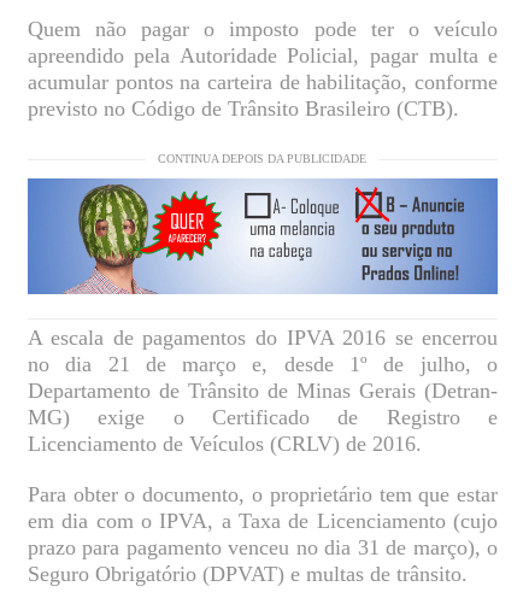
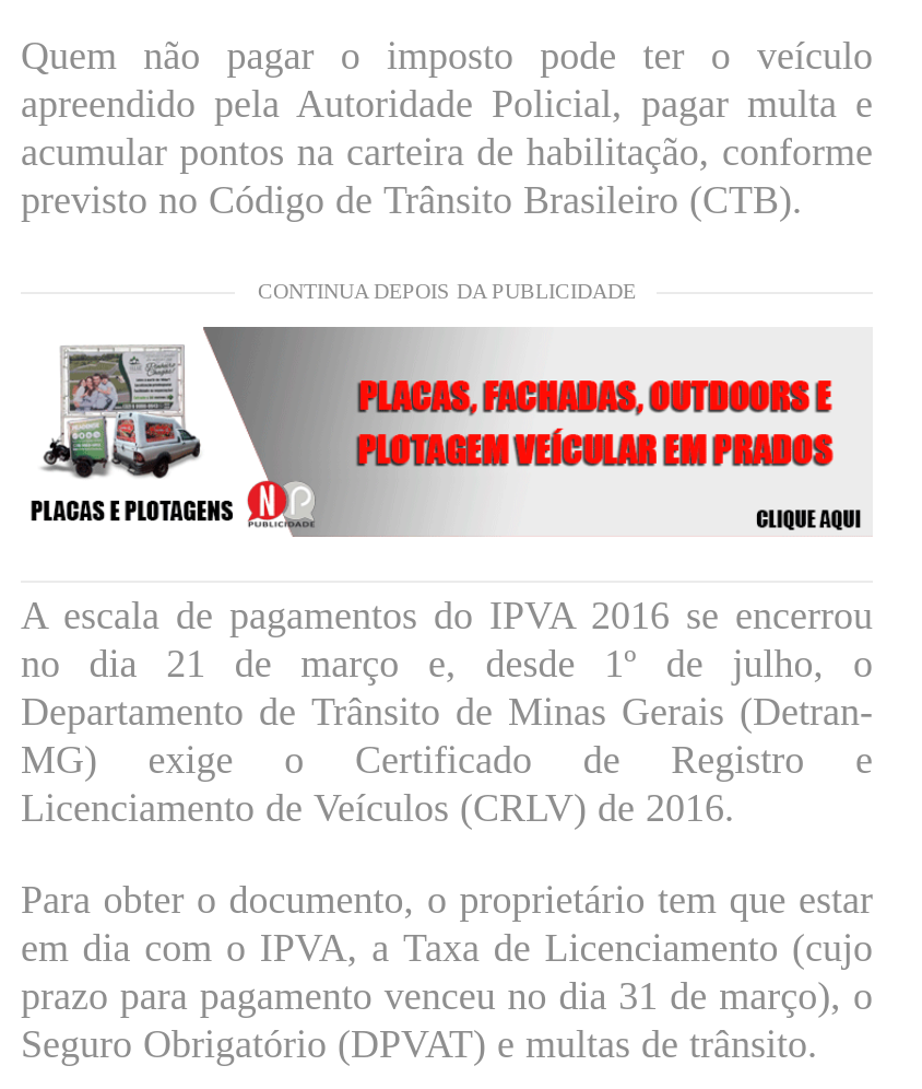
[27,177,499,295] [image] -> [21,325,873,537] [image]

